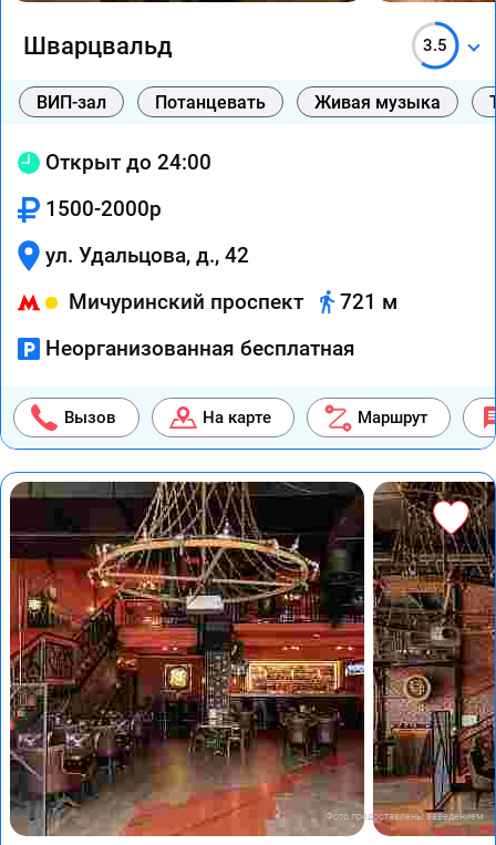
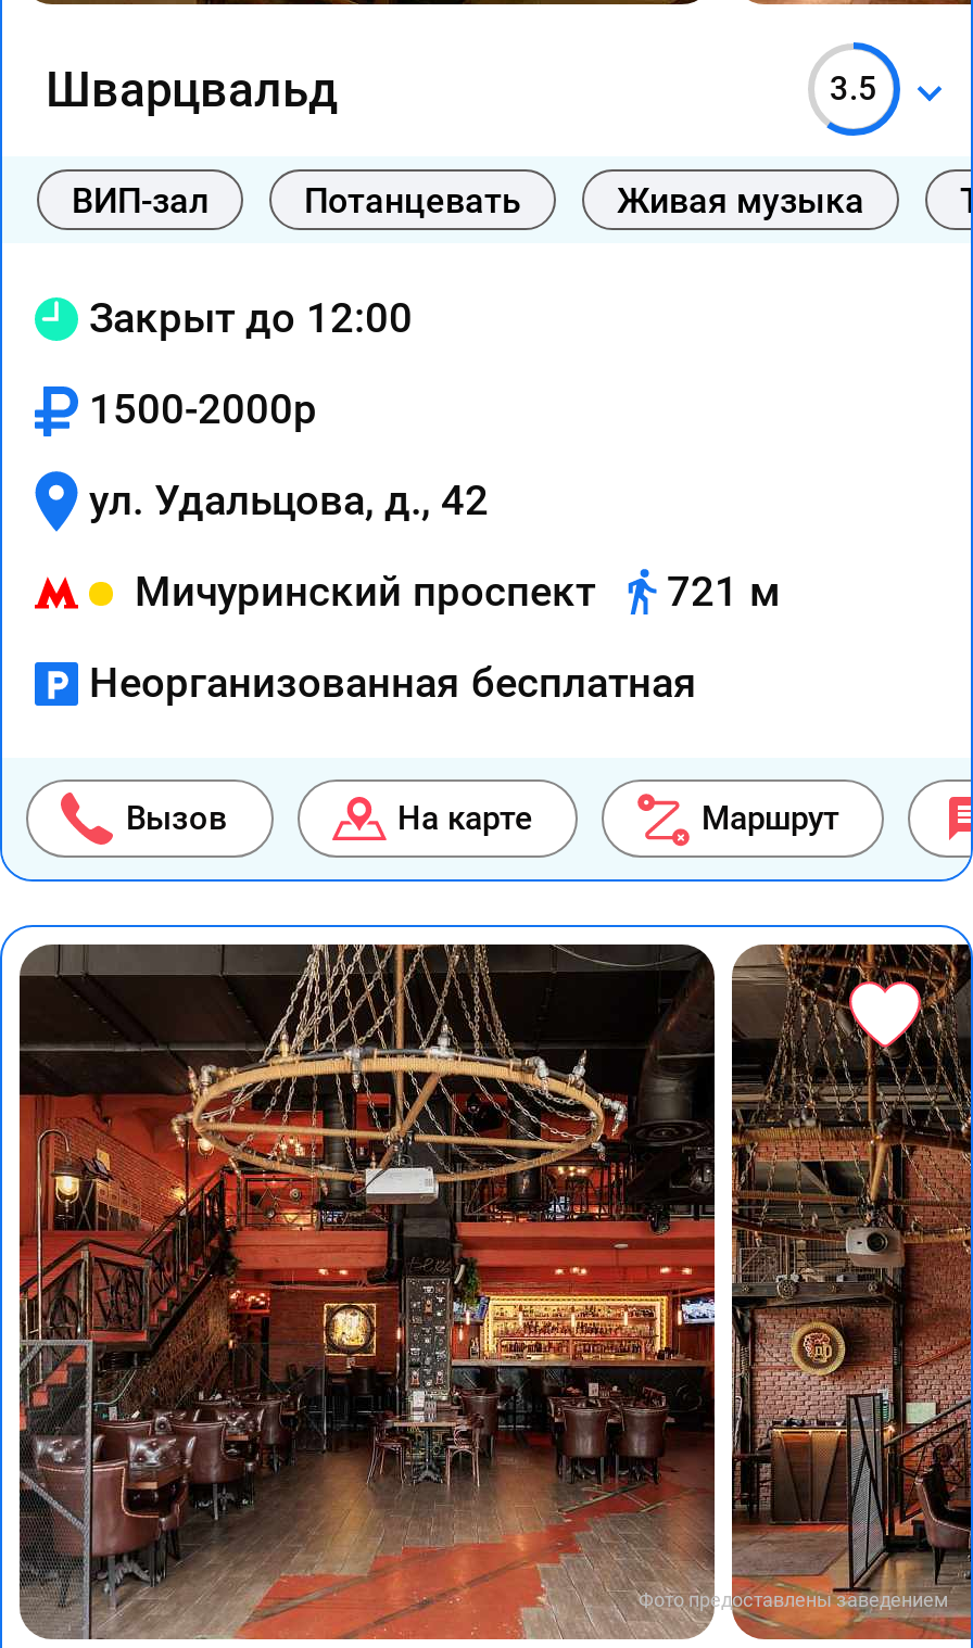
[45,150,211,175] Открыт до 24:00 -> [89,293,413,343] Закрыт до 12:00

